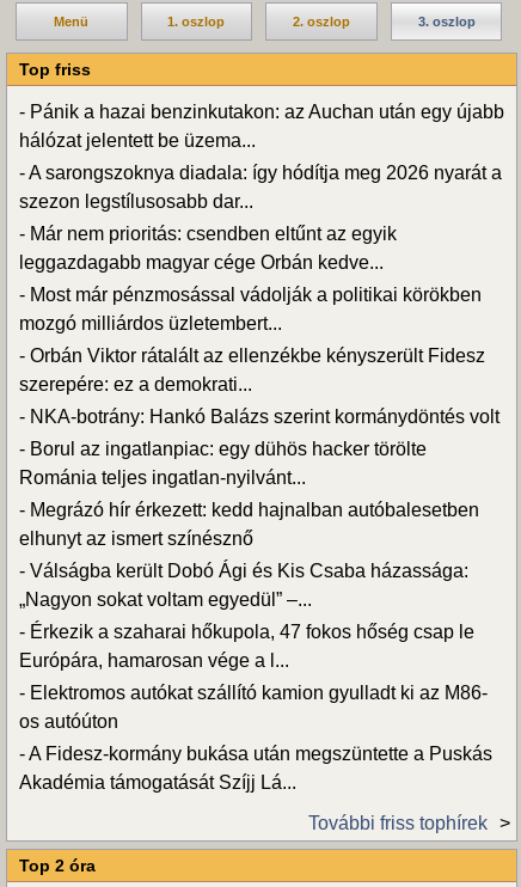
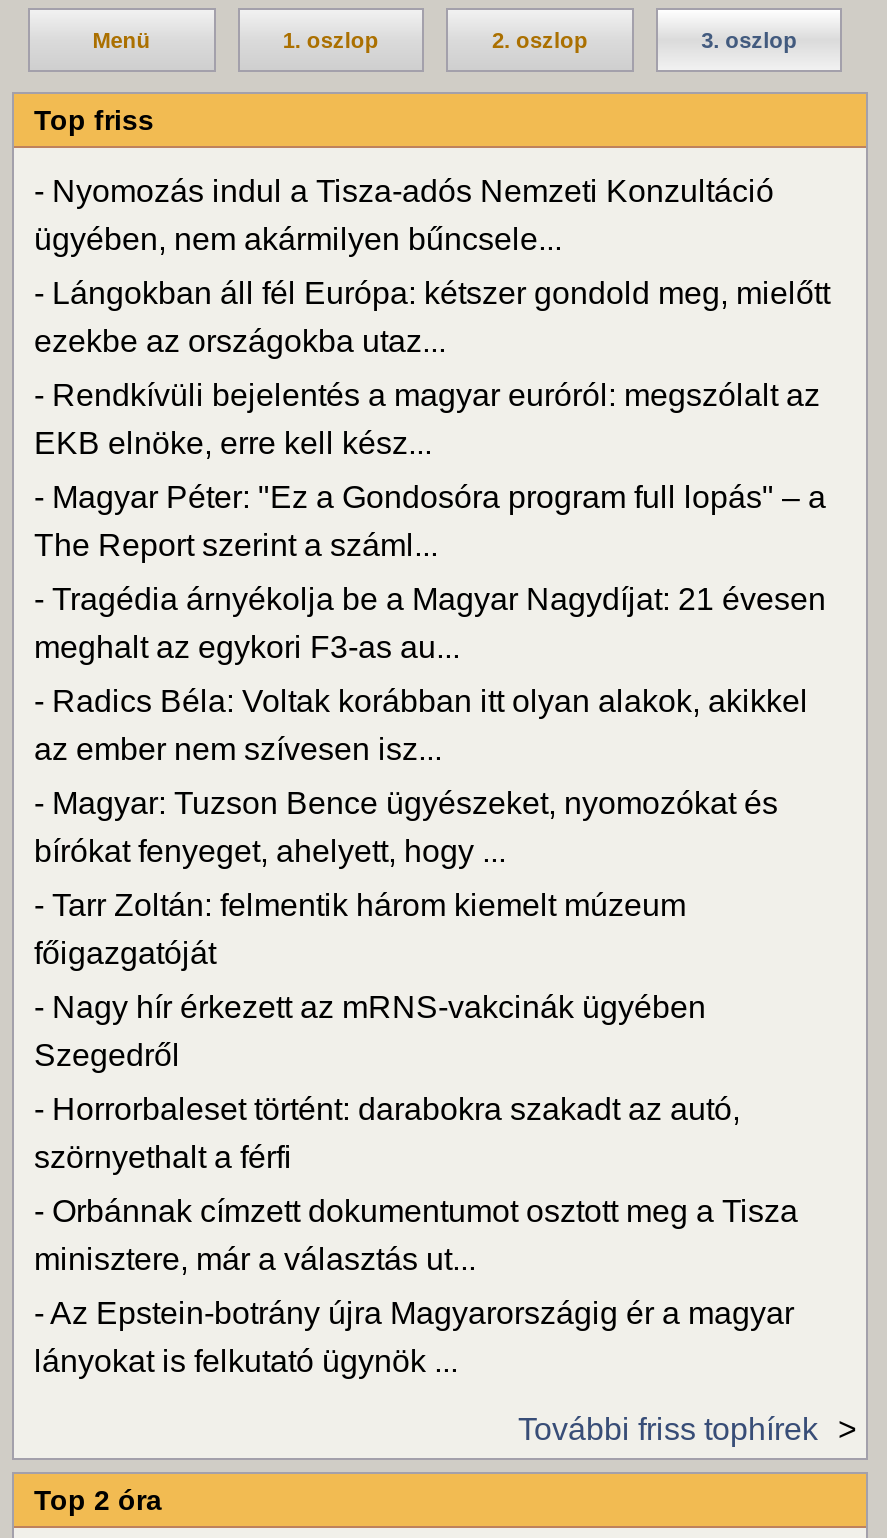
[19,102,504,151] - Pánik a hazai benzinkutakon: az Auchan után egy újabb | hálózat jelentett be üzema... -> [34,174,774,256] - Nyomozás indul a Tisza-adós Nemzeti Konzultáció | ügyében, nem akármilyen bűncsele...
[19,163,502,212] - A sarongszoknya diadala: így hódítja meg 2026 nyarát a | szezon legstílusosabb dar... -> [34,276,830,358] - Lángokban áll fél Európa: kétszer gondold meg, mielőtt | ezekbe az országokba utaz...
[19,224,397,273] - Már nem prioritás: csendben eltűnt az egyik | leggazdagabb magyar cége Orbán kedve... -> [34,378,820,460] - Rendkívüli bejelentés a magyar euróról: megszólalt az | EKB elnöke, erre kell kész...
[19,285,482,334] - Most már pénzmosással vádolják a politikai körökben | mozgó milliárdos üzletembert... -> [34,480,826,562] - Magyar Péter: "Ez a Gondosóra program full lopás" – a | The Report szerint a száml...
[19,345,485,394] - Orbán Viktor rátalált az ellenzékbe kényszerült Fidesz | szerepére: ez a demokrati... -> [34,582,826,664] - Tragédia árnyékolja be a Magyar Nagydíjat: 21 évesen | meghalt az egykori F3-as au...
[19,406,499,427] - NKA-botrány: Hankó Balázs szerint kormánydöntés volt -> [34,684,808,766] - Radics Béla: Voltak korábban itt olyan alakok, akikkel | az ember nem szívesen isz...
[19,439,427,488] - Borul az ingatlanpiac: egy dühös hacker törölte | Románia teljes ingatlan-nyilvánt... -> [34,786,778,868] - Magyar: Tuzson Bence ügyészeket, nyomozókat és | bírókat fenyeget, ahelyett, hogy ...
[19,500,479,549] - Megrázó hír érkezett: kedd hajnalban autóbalesetben | elhunyt az ismert színésznő -> [34,888,686,970] - Tarr Zoltán: felmentik három kiemelt múzeum | főigazgatóját
[19,561,468,610] - Válságba került Dobó Ági és Kis Csaba házassága: | „Nagyon sokat voltam egyedül” –... -> [34,990,706,1072] - Nagy hír érkezett az mRNS-vakcinák ügyében | Szegedről
[19,622,474,671] - Érkezik a szaharai hőkupola, 47 fokos hőség csap le | Európára, hamarosan vége a l... -> [34,1092,740,1174] - Horrorbaleset történt: darabokra szakadt az autó, | szörnyethalt a férfi
[19,683,488,732] - Elektromos autókat szállító kamion gyulladt ki az M86- | os autóúton -> [34,1194,798,1276] - Orbánnak címzett dokumentumot osztott meg a Tisza | minisztere, már a választás ut...
[19,744,492,793] - A Fidesz-kormány bukása után megszüntette a Puskás | Akadémia támogatását Szíjj Lá... -> [34,1296,794,1378] - Az Epstein-botrány újra Magyarországig ér a magyar | lányokat is felkutató ügynök ...

